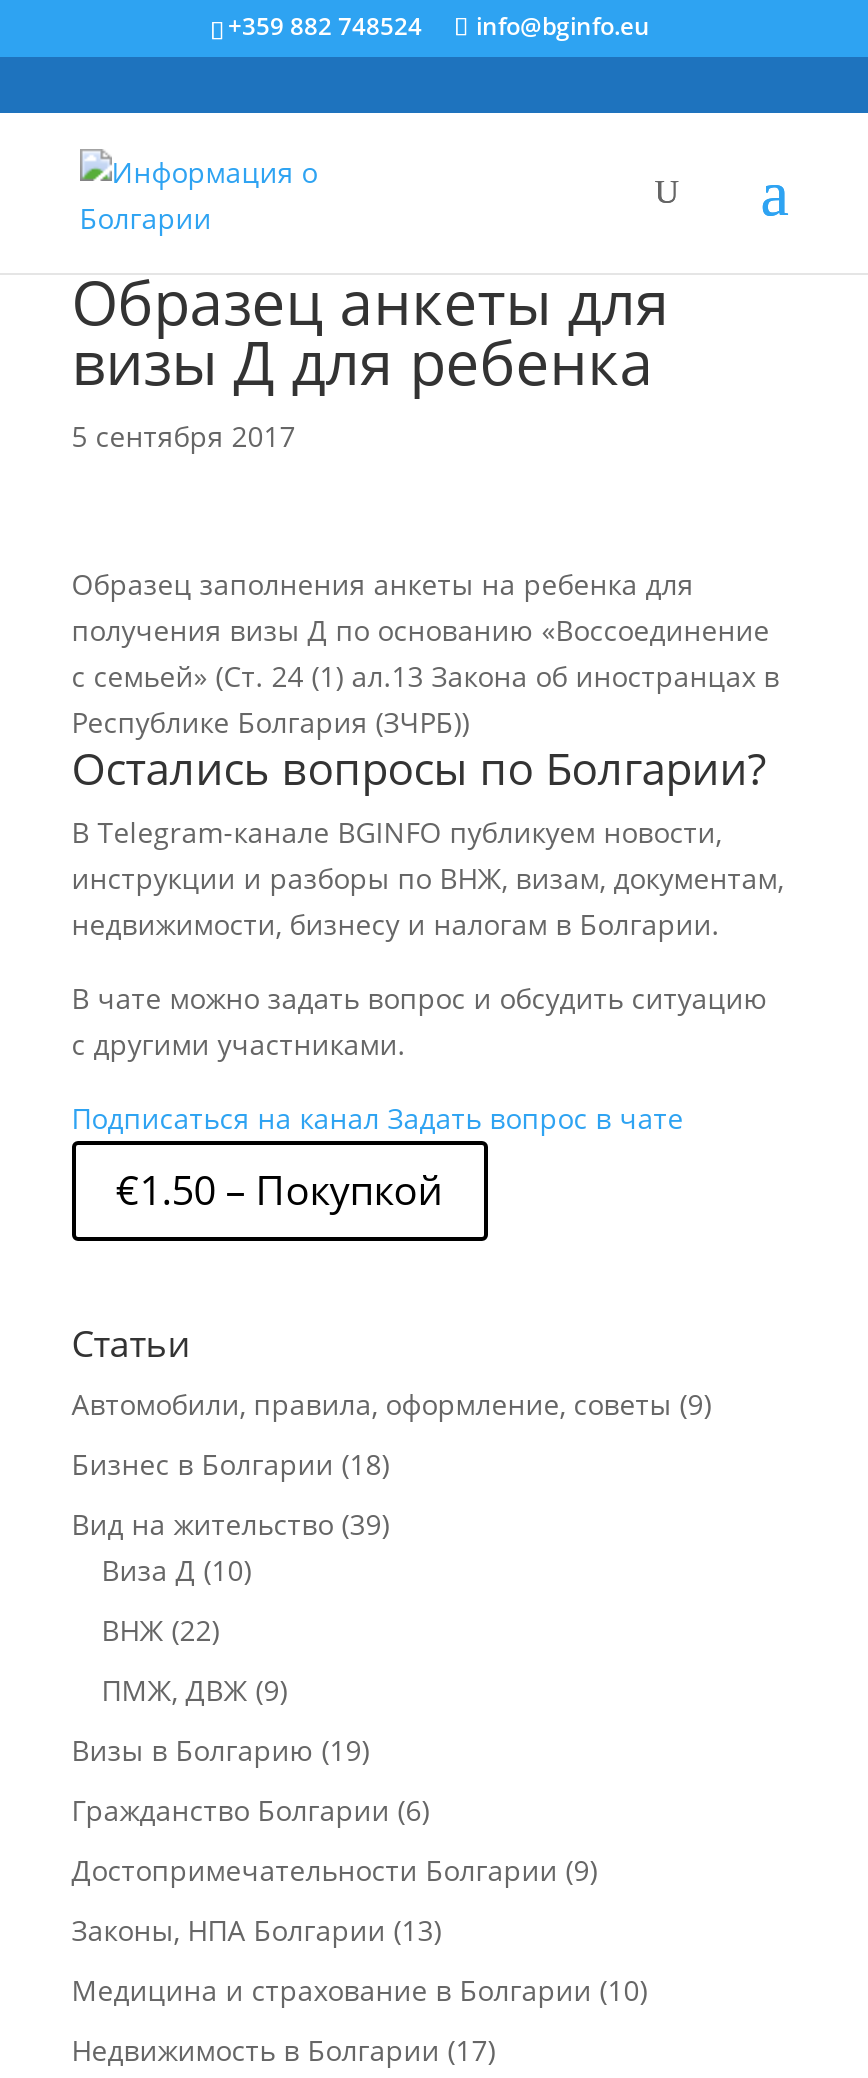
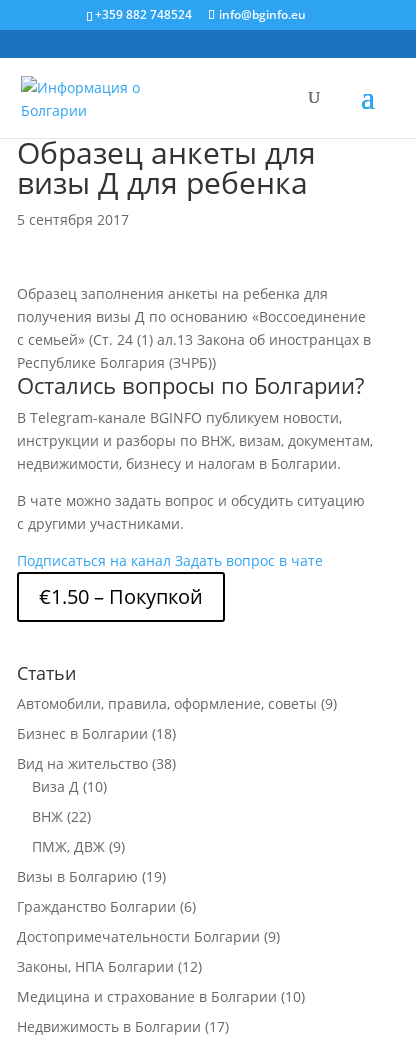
[72,1505,390,1543] Вид на жительство (39) -> [17,754,176,773] Вид на жительство (38)
[72,1911,442,1949] Законы, НПА Болгарии (13) -> [17,957,202,976] Законы, НПА Болгарии (12)

